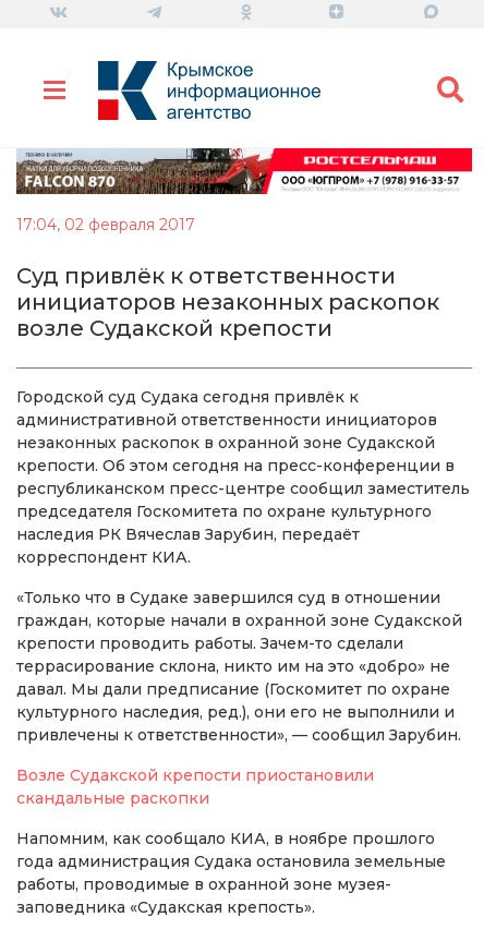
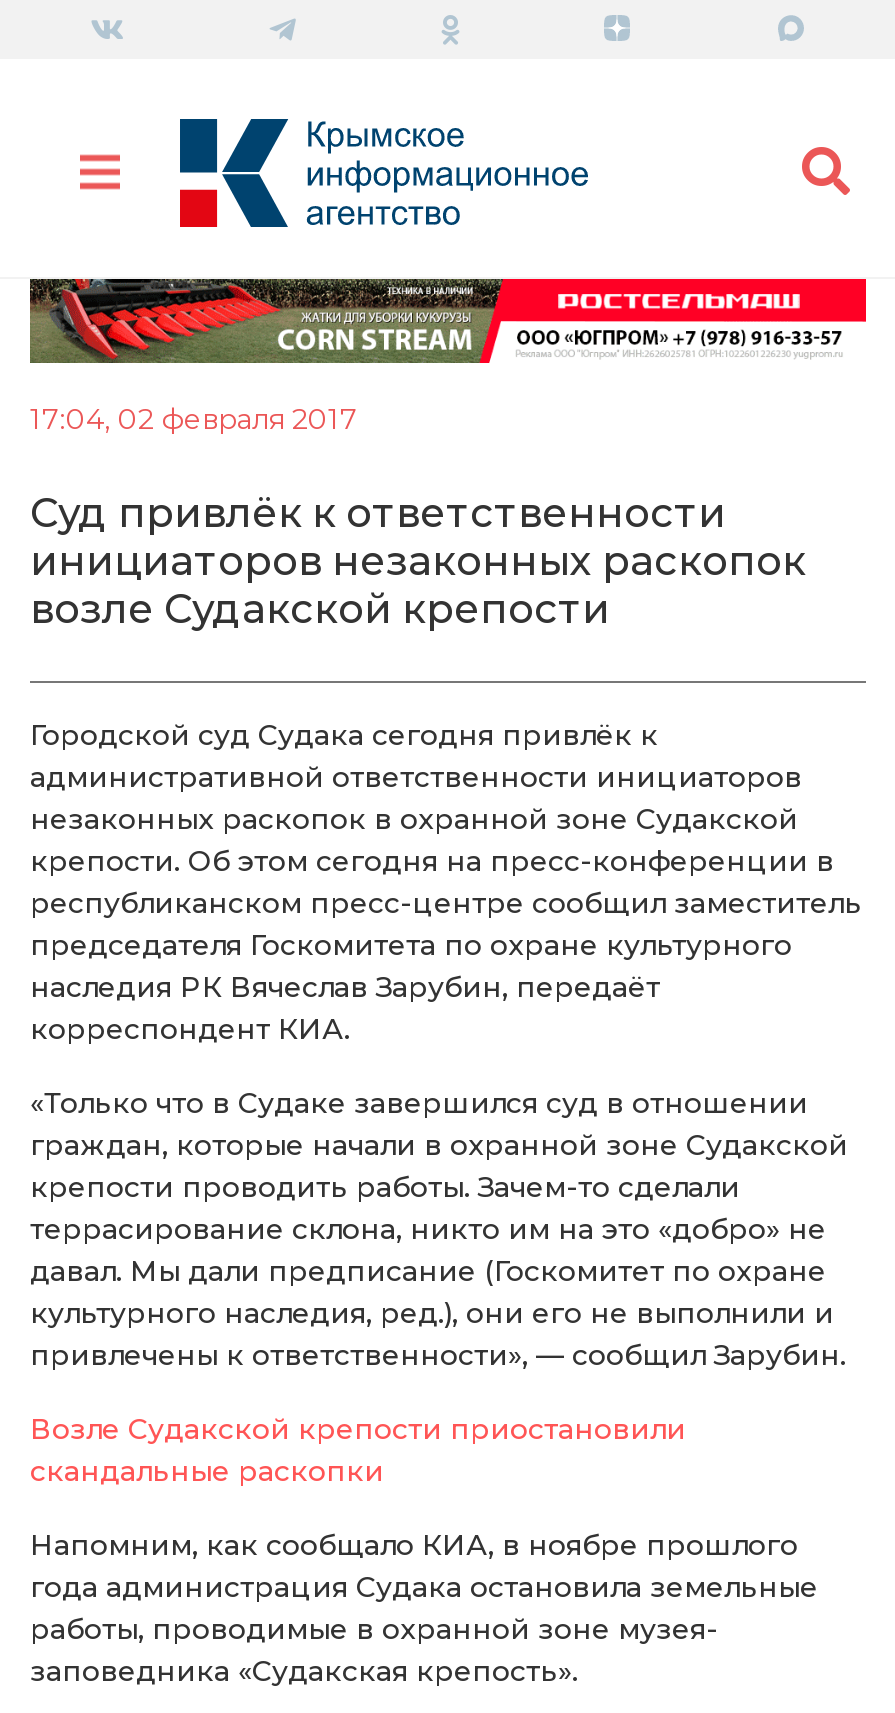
[16,147,275,195] [image] -> [28,277,504,365] [image]

